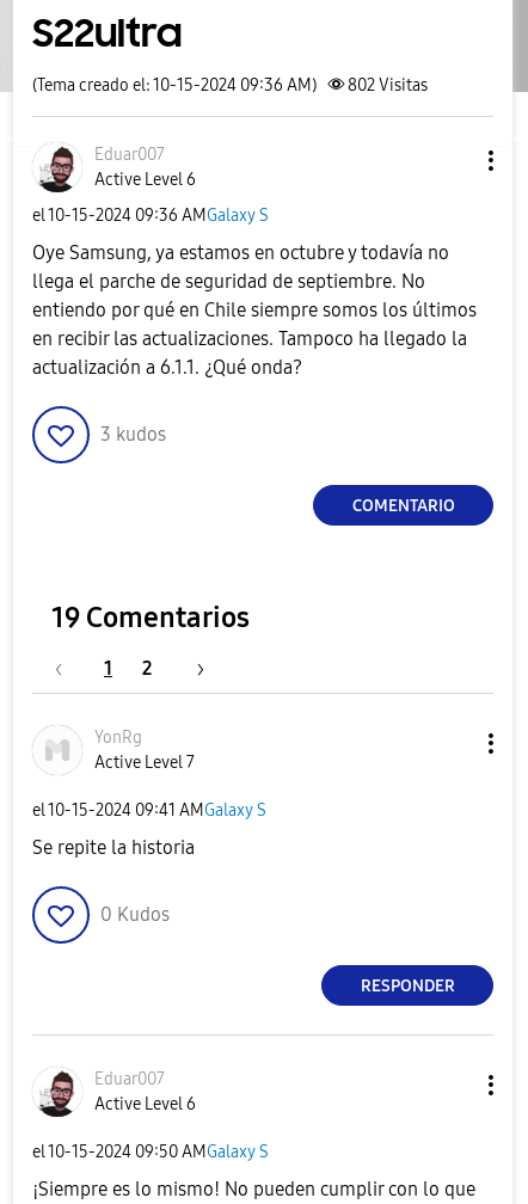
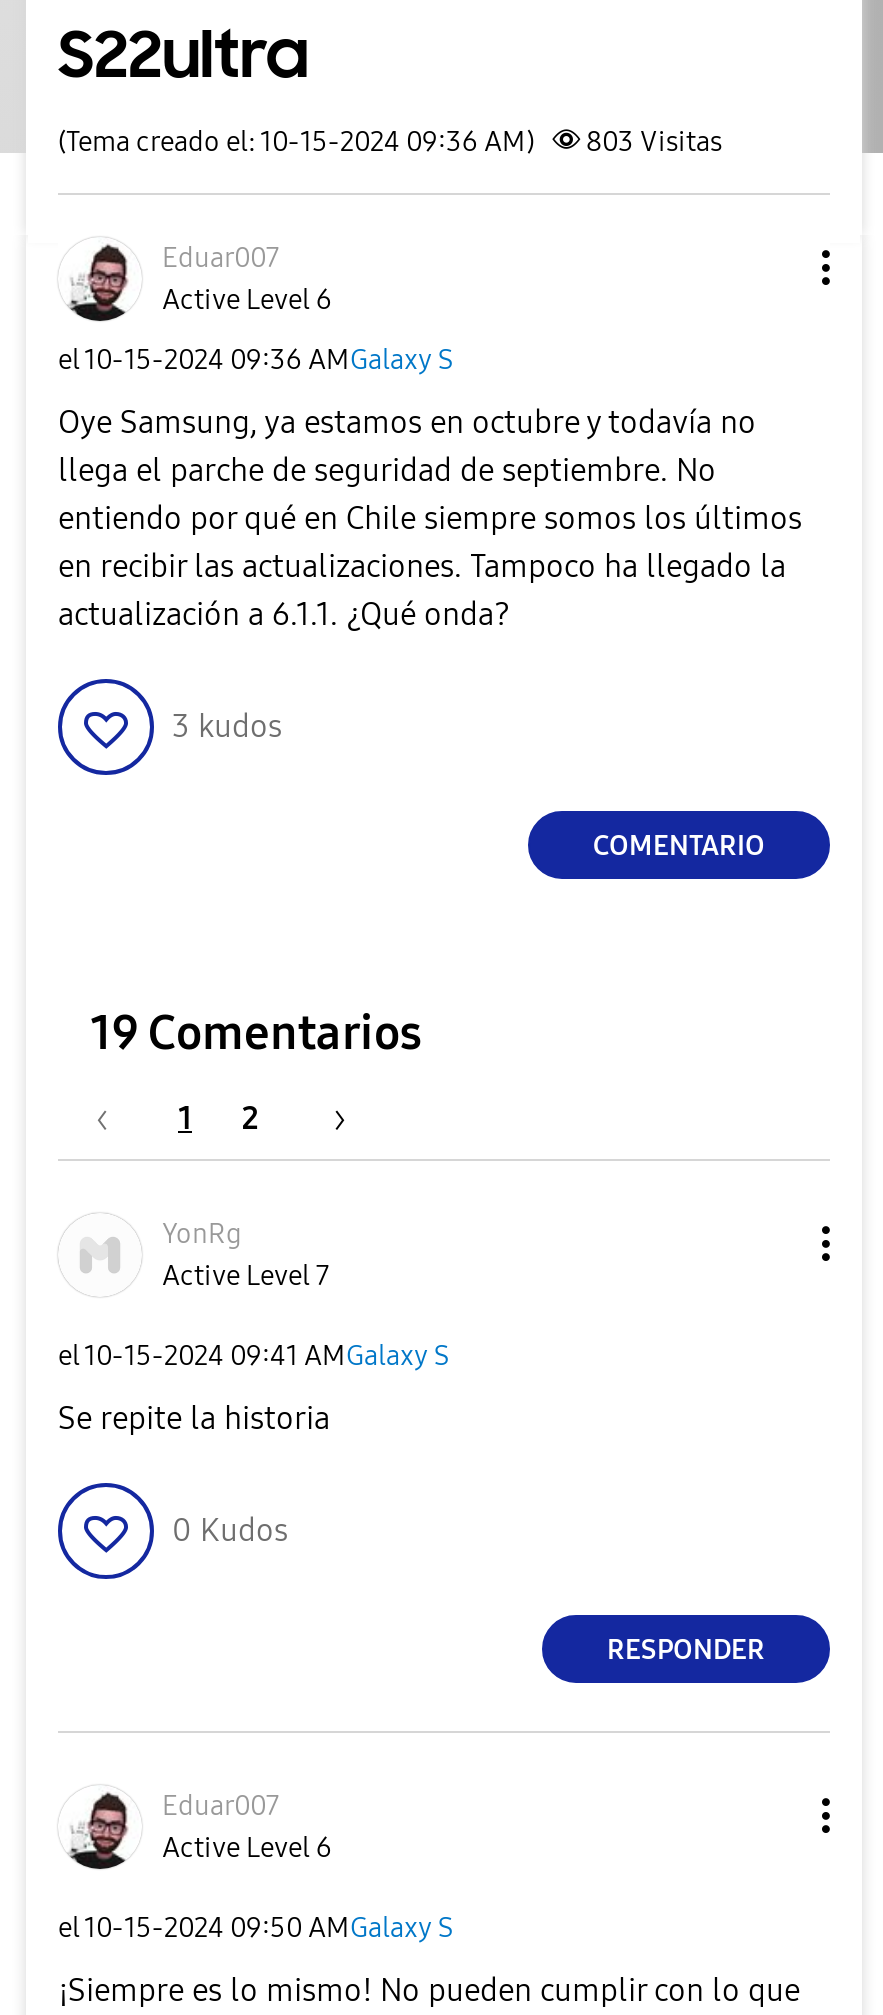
[32,75,428,96] (Tema creado el: 10-15-2024 09:36 AM) 802 Visitas -> [58,125,722,159] (Tema creado el: 10-15-2024 09:36 AM) 803 Visitas

